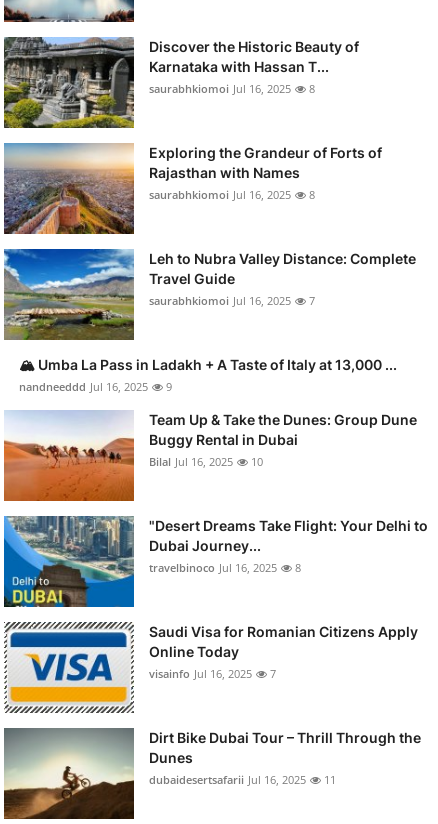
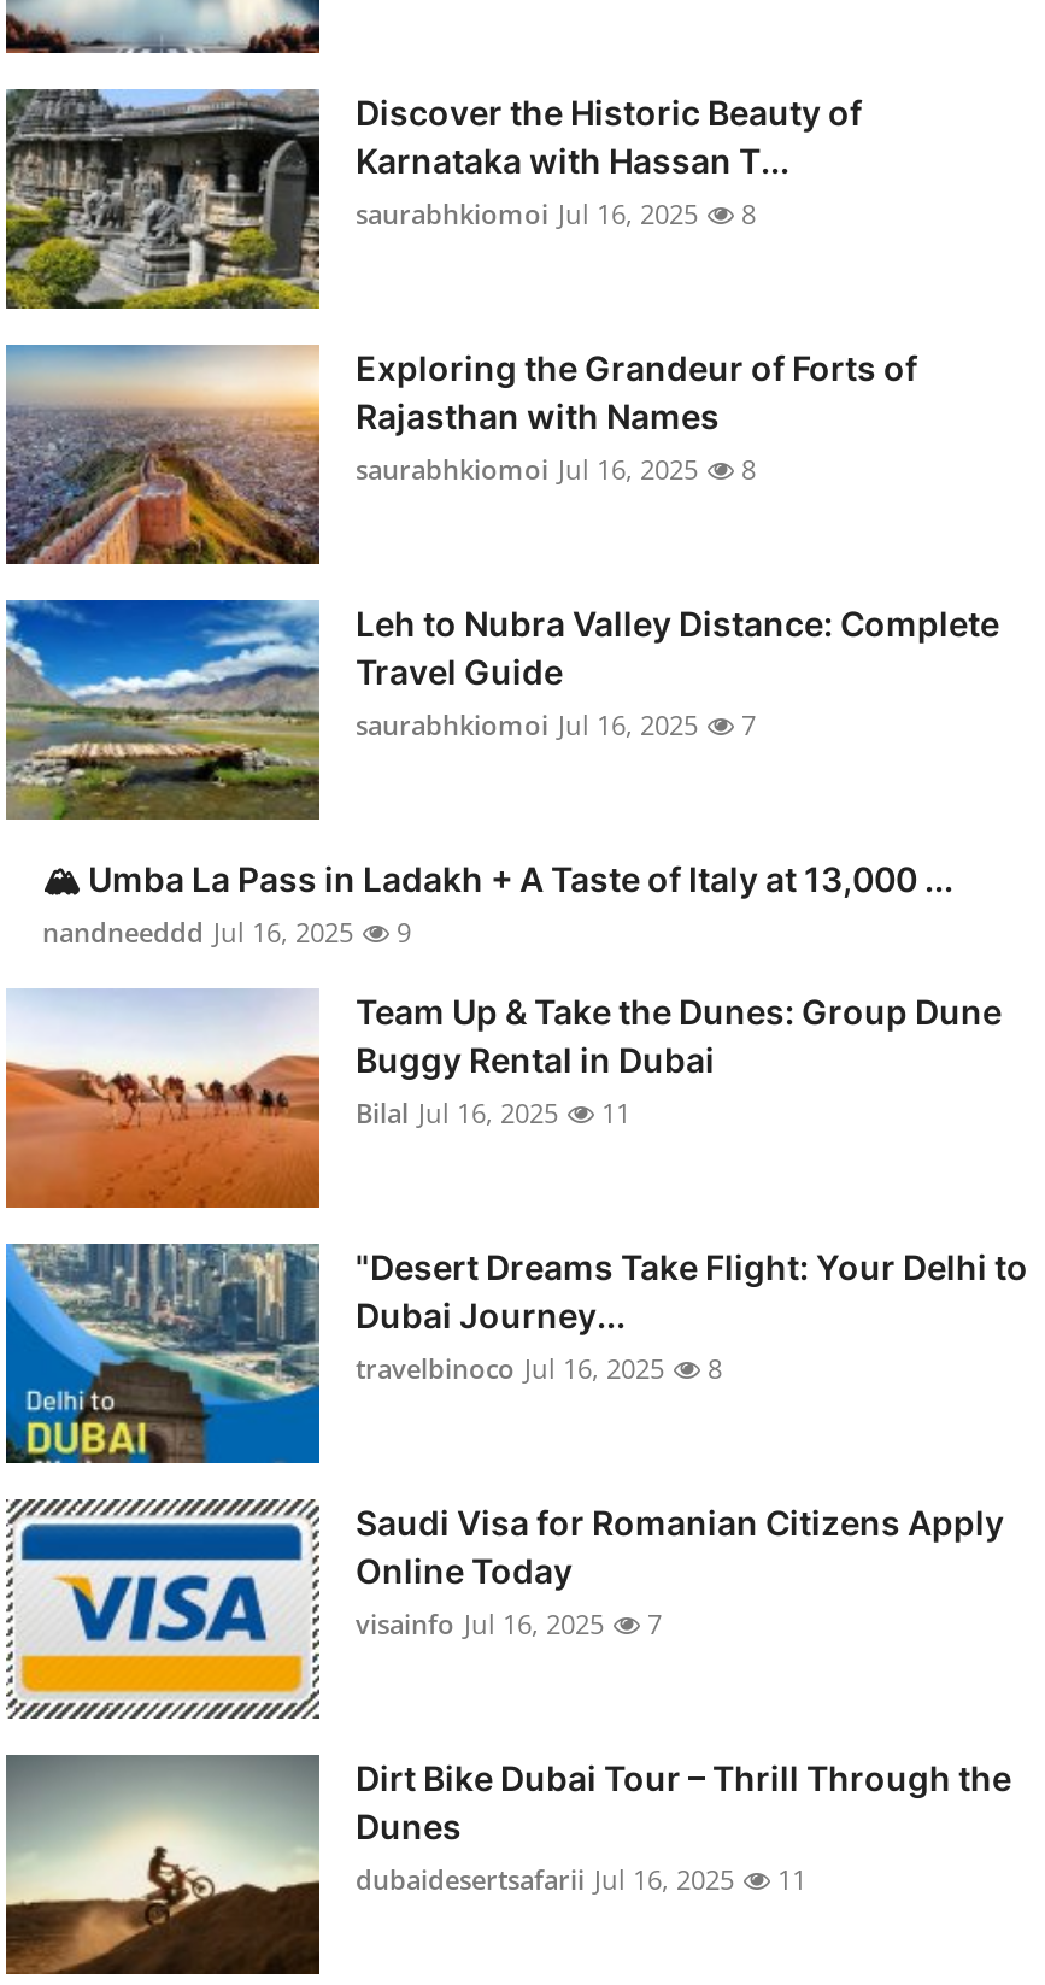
[149,454,263,469] Bilal Jul 16, 2025 10 -> [356,1094,630,1130] Bilal Jul 16, 2025 11

